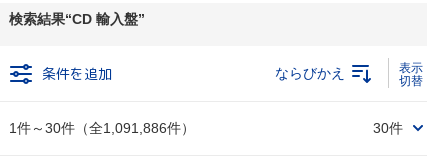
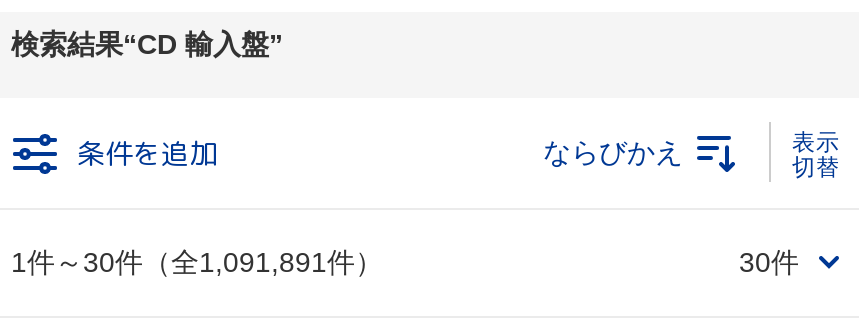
[9,120,195,136] 1件～30件（全1,091,886件） -> [11,245,383,277] 1件～30件（全1,091,891件）

